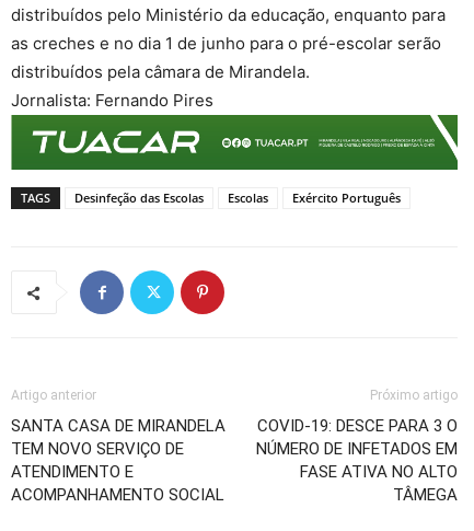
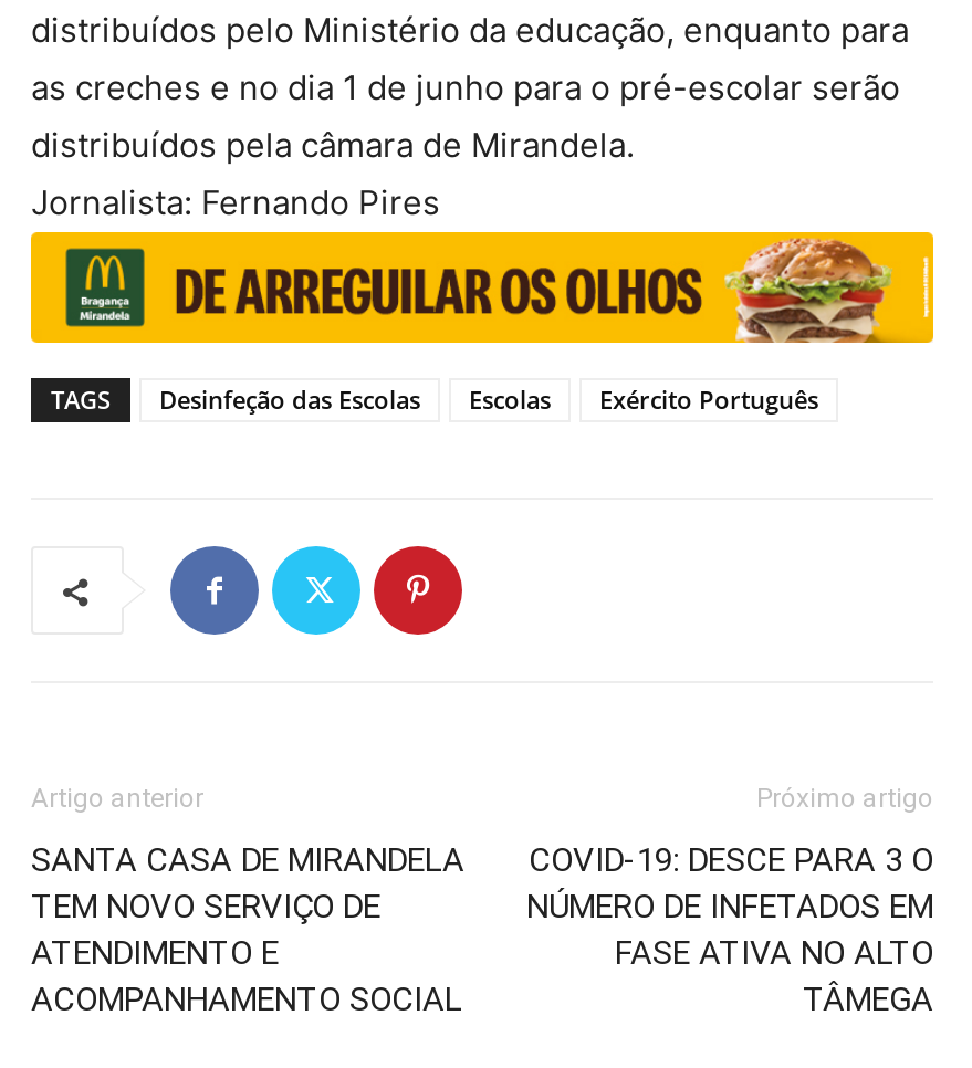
[10,114,459,171] [image] -> [29,230,936,345] [image]

